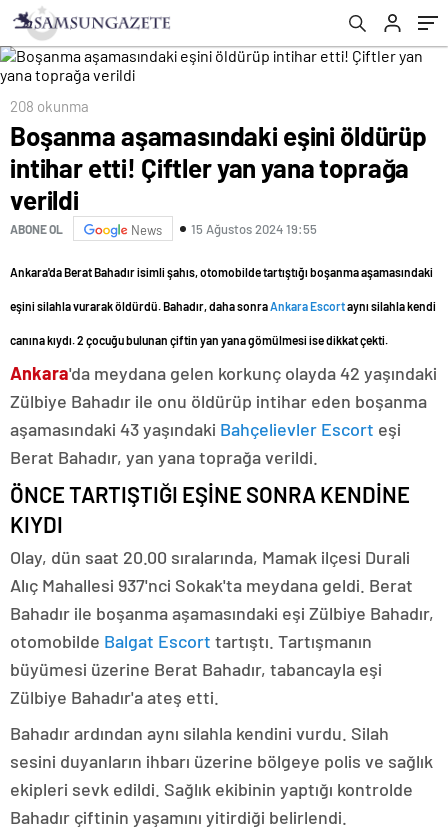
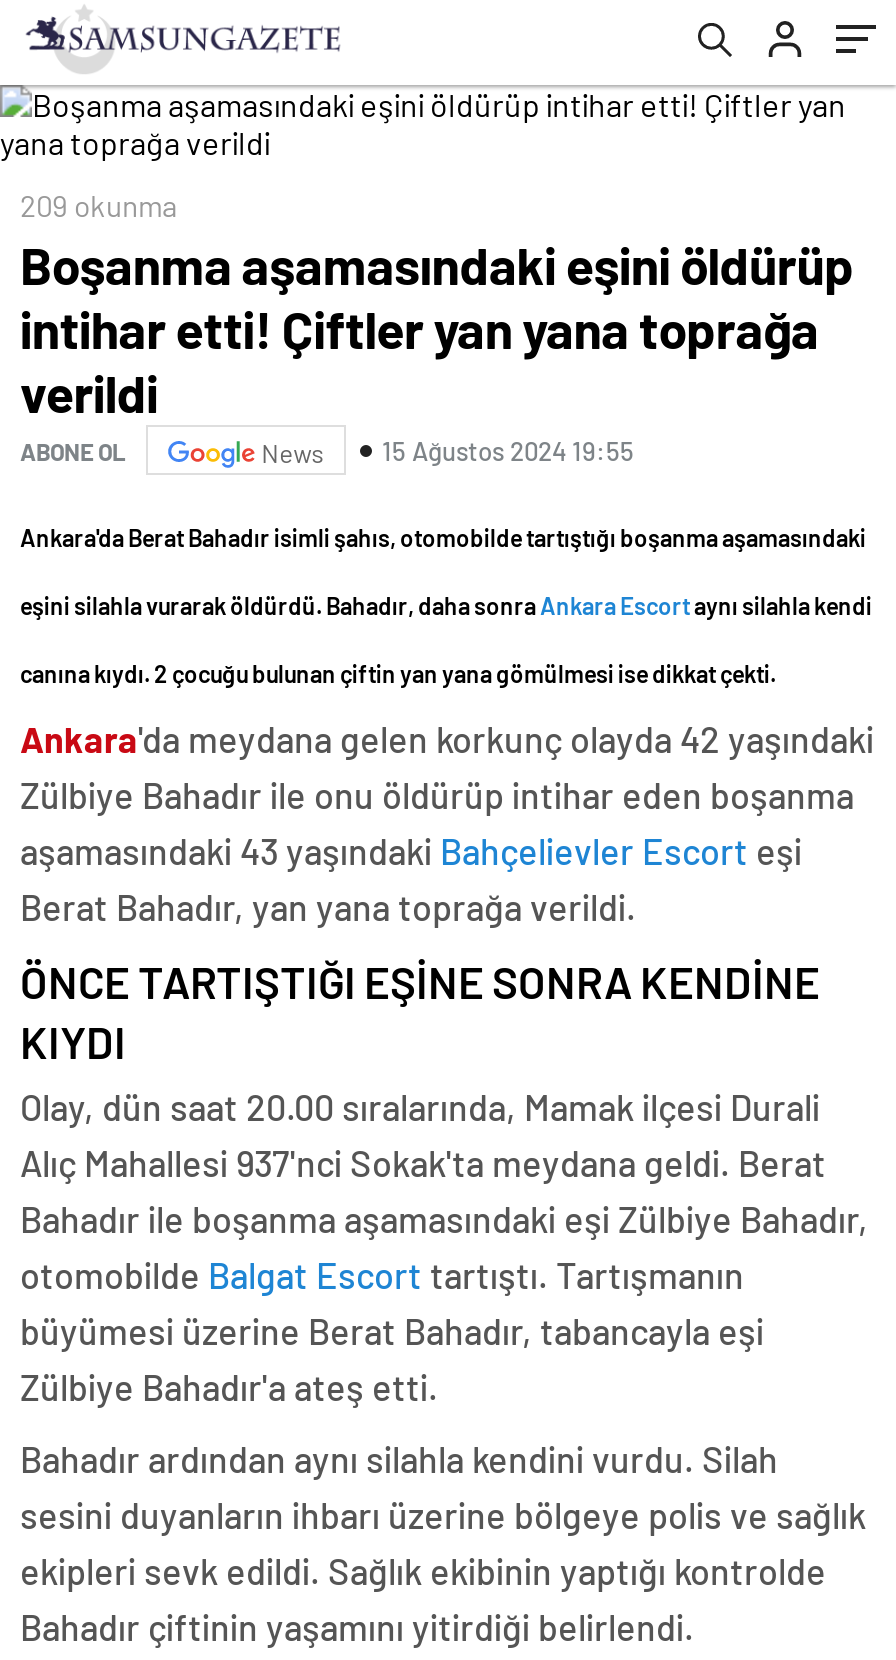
[10,97,89,115] 208 okunma -> [20,187,178,223] 209 okunma

